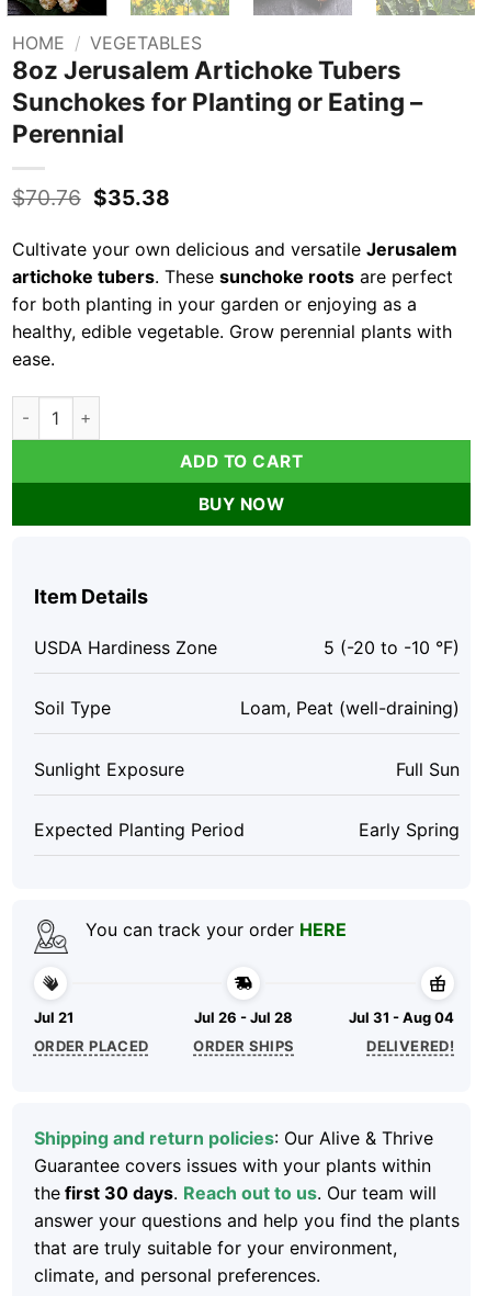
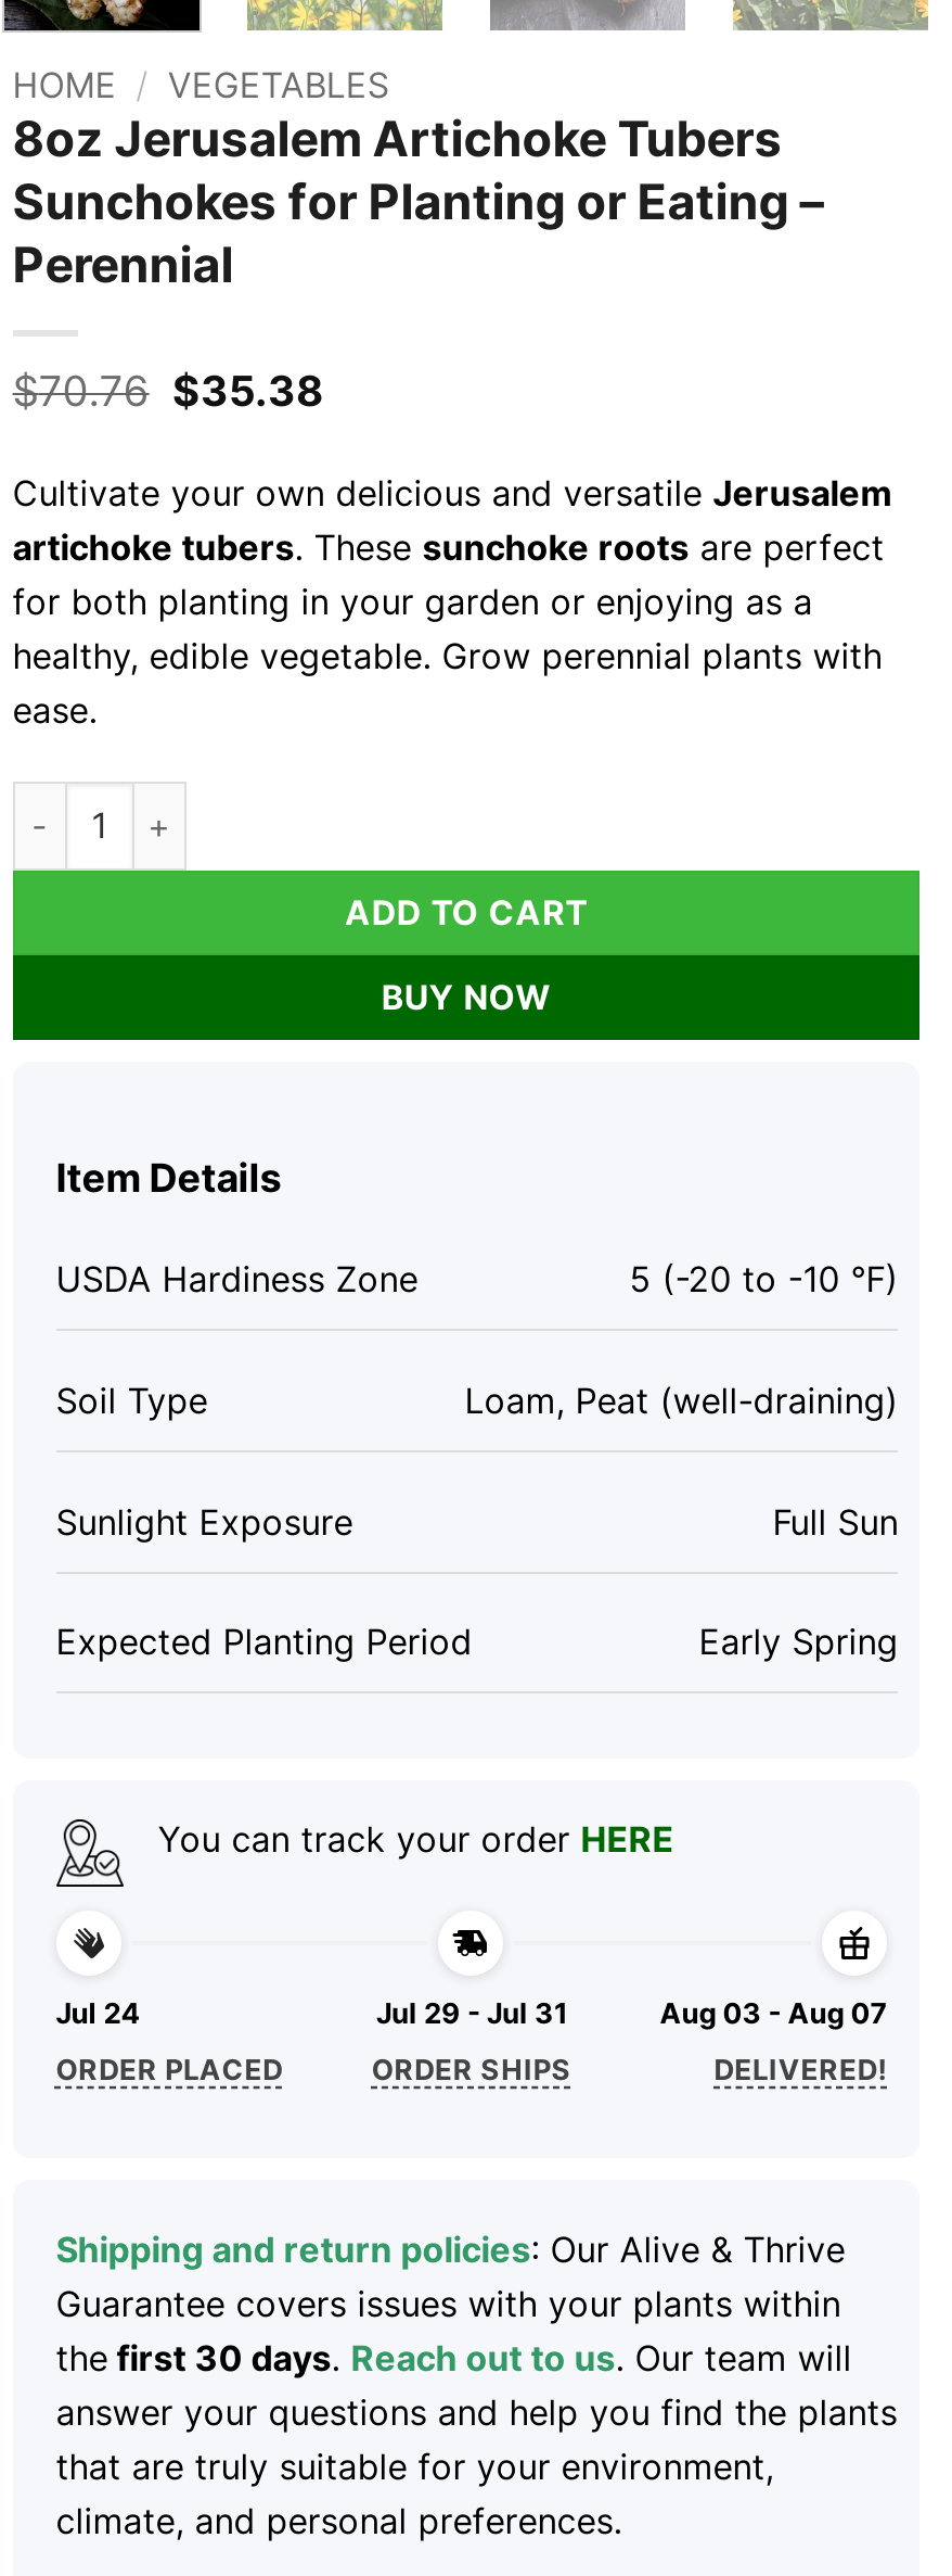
[34,1009,73,1026] Jul 21 -> [56,1996,141,2030] Jul 24
[195,1009,293,1026] Jul 26 - Jul 28 -> [376,1996,567,2030] Jul 29 - Jul 31
[349,1009,454,1026] Jul 31 - Aug 04 -> [660,1996,887,2030] Aug 03 - Aug 07

